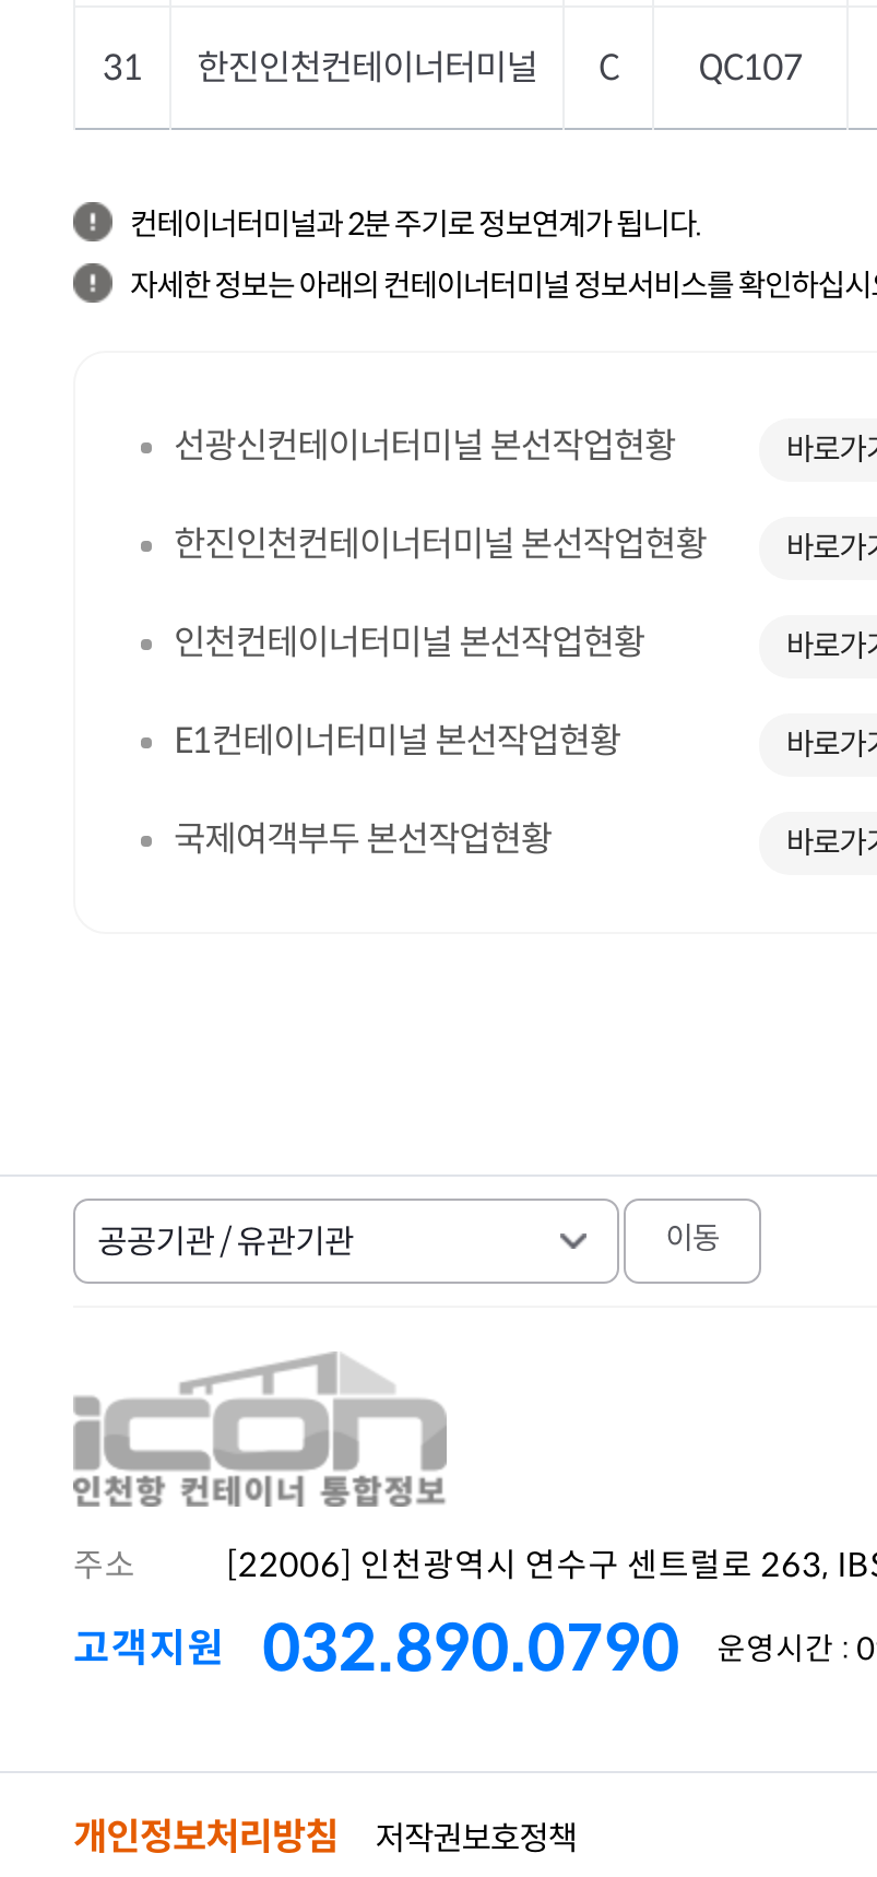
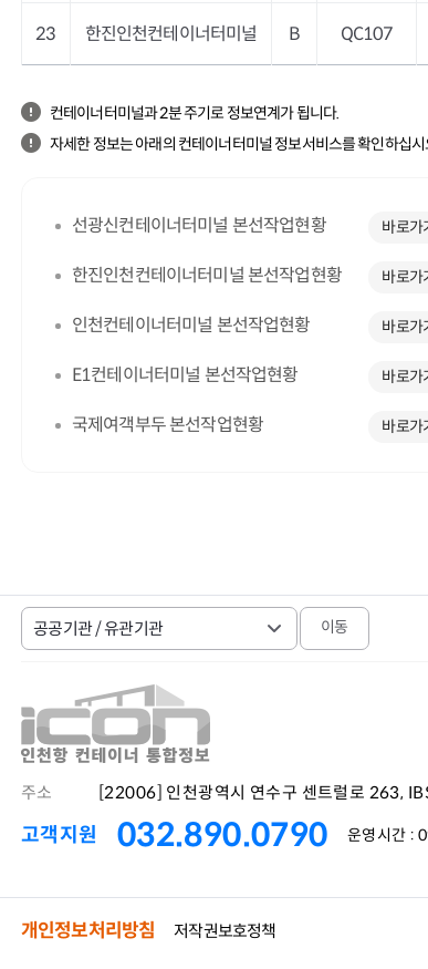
[102,45,142,91] 31 -> [36,22,56,45] 23
[598,45,618,91] C -> [289,22,300,45] B

